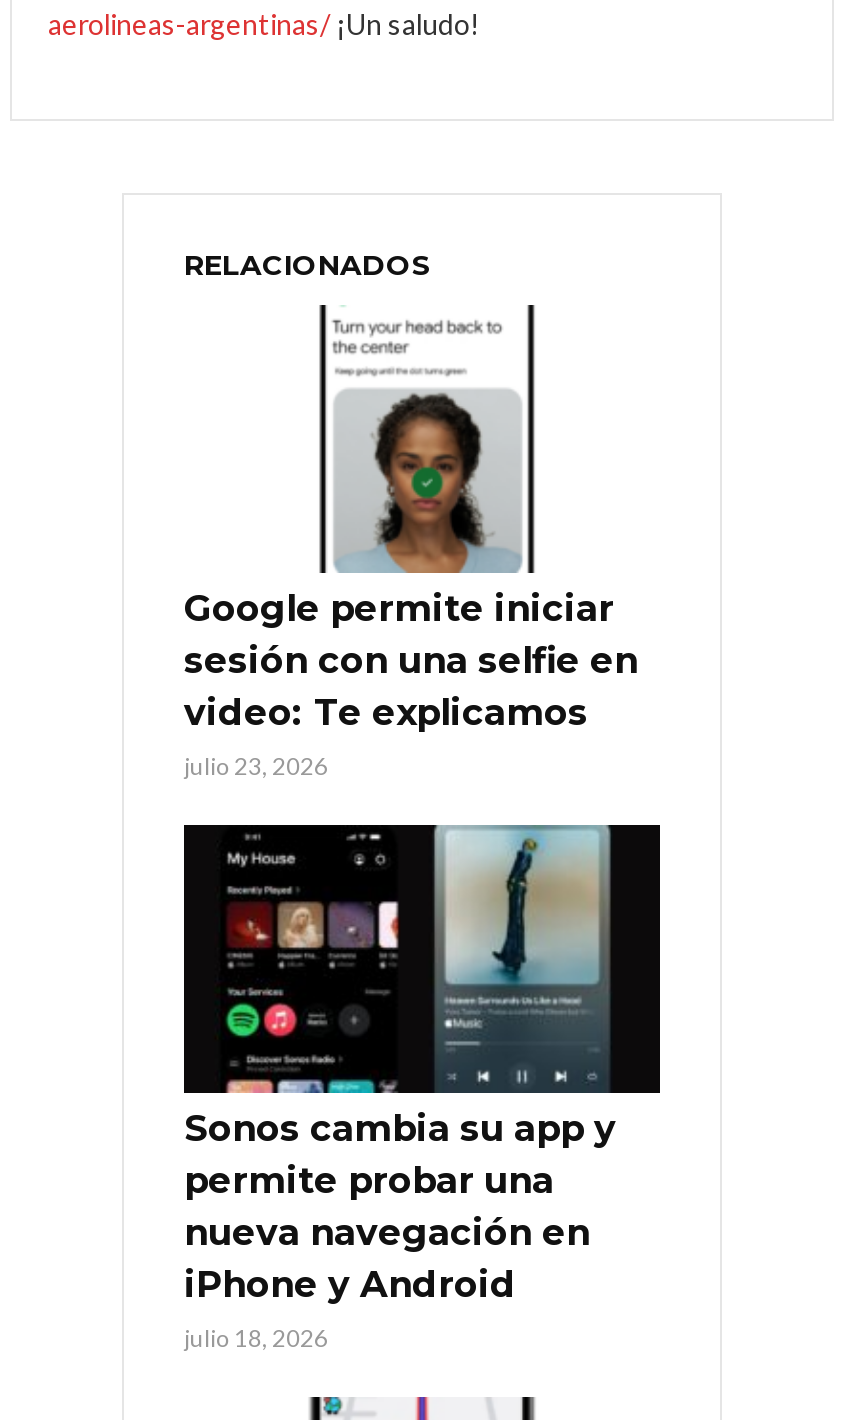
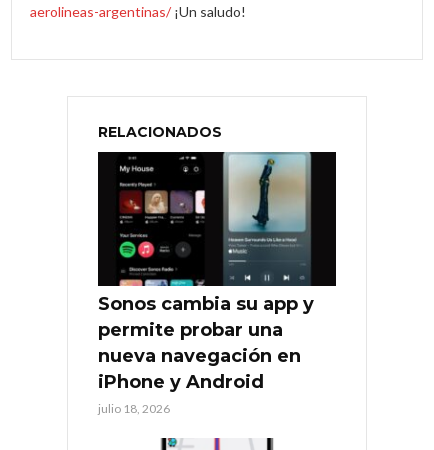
[184,304,638,780] [image] | Google permite iniciar | sesión con una selfie en | video: Te explicamos | julio 23, 2026 -> none

